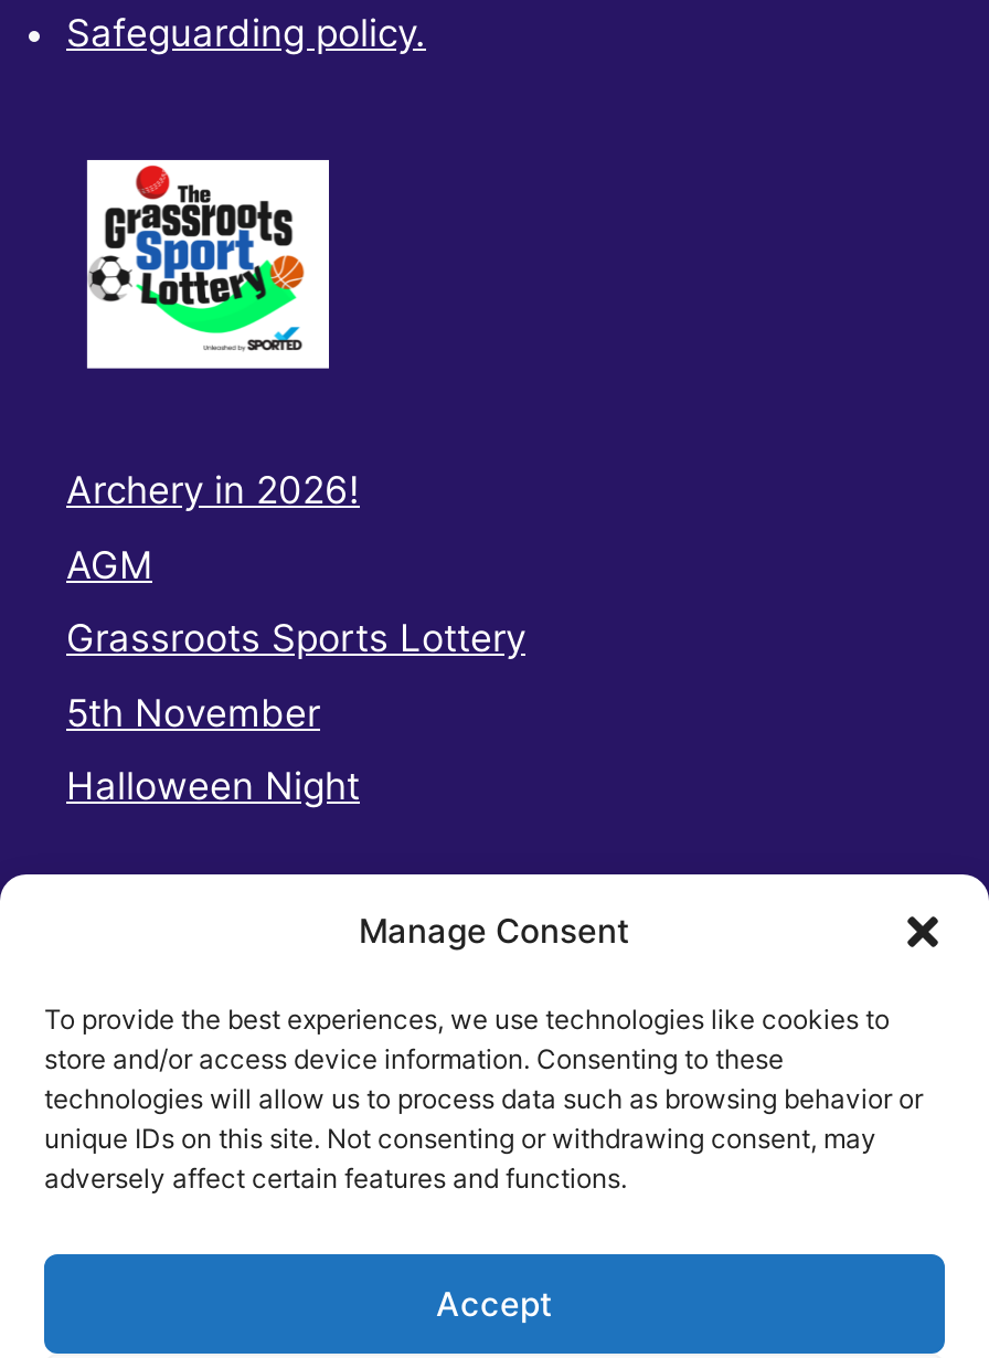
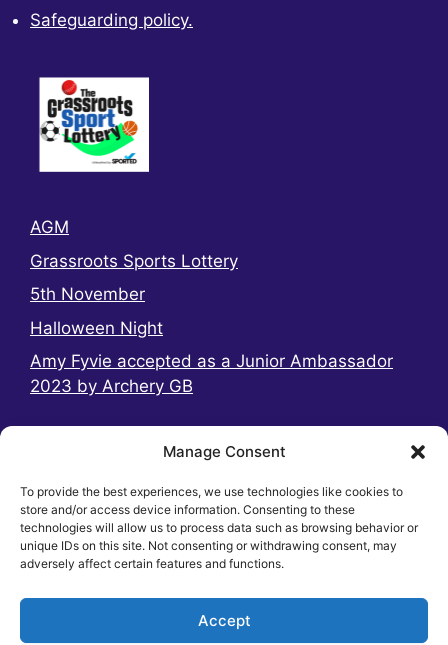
[66,469,360,513] Archery in 2026! -> none
moved [66,543,525,809] -> [30,217,238,338]: AGM | Grassroots Sports Lottery | 5th November | Halloween Night
none -> [30,351,393,396] Amy Fyvie accepted as a Junior Ambassador | 2023 by Archery GB

